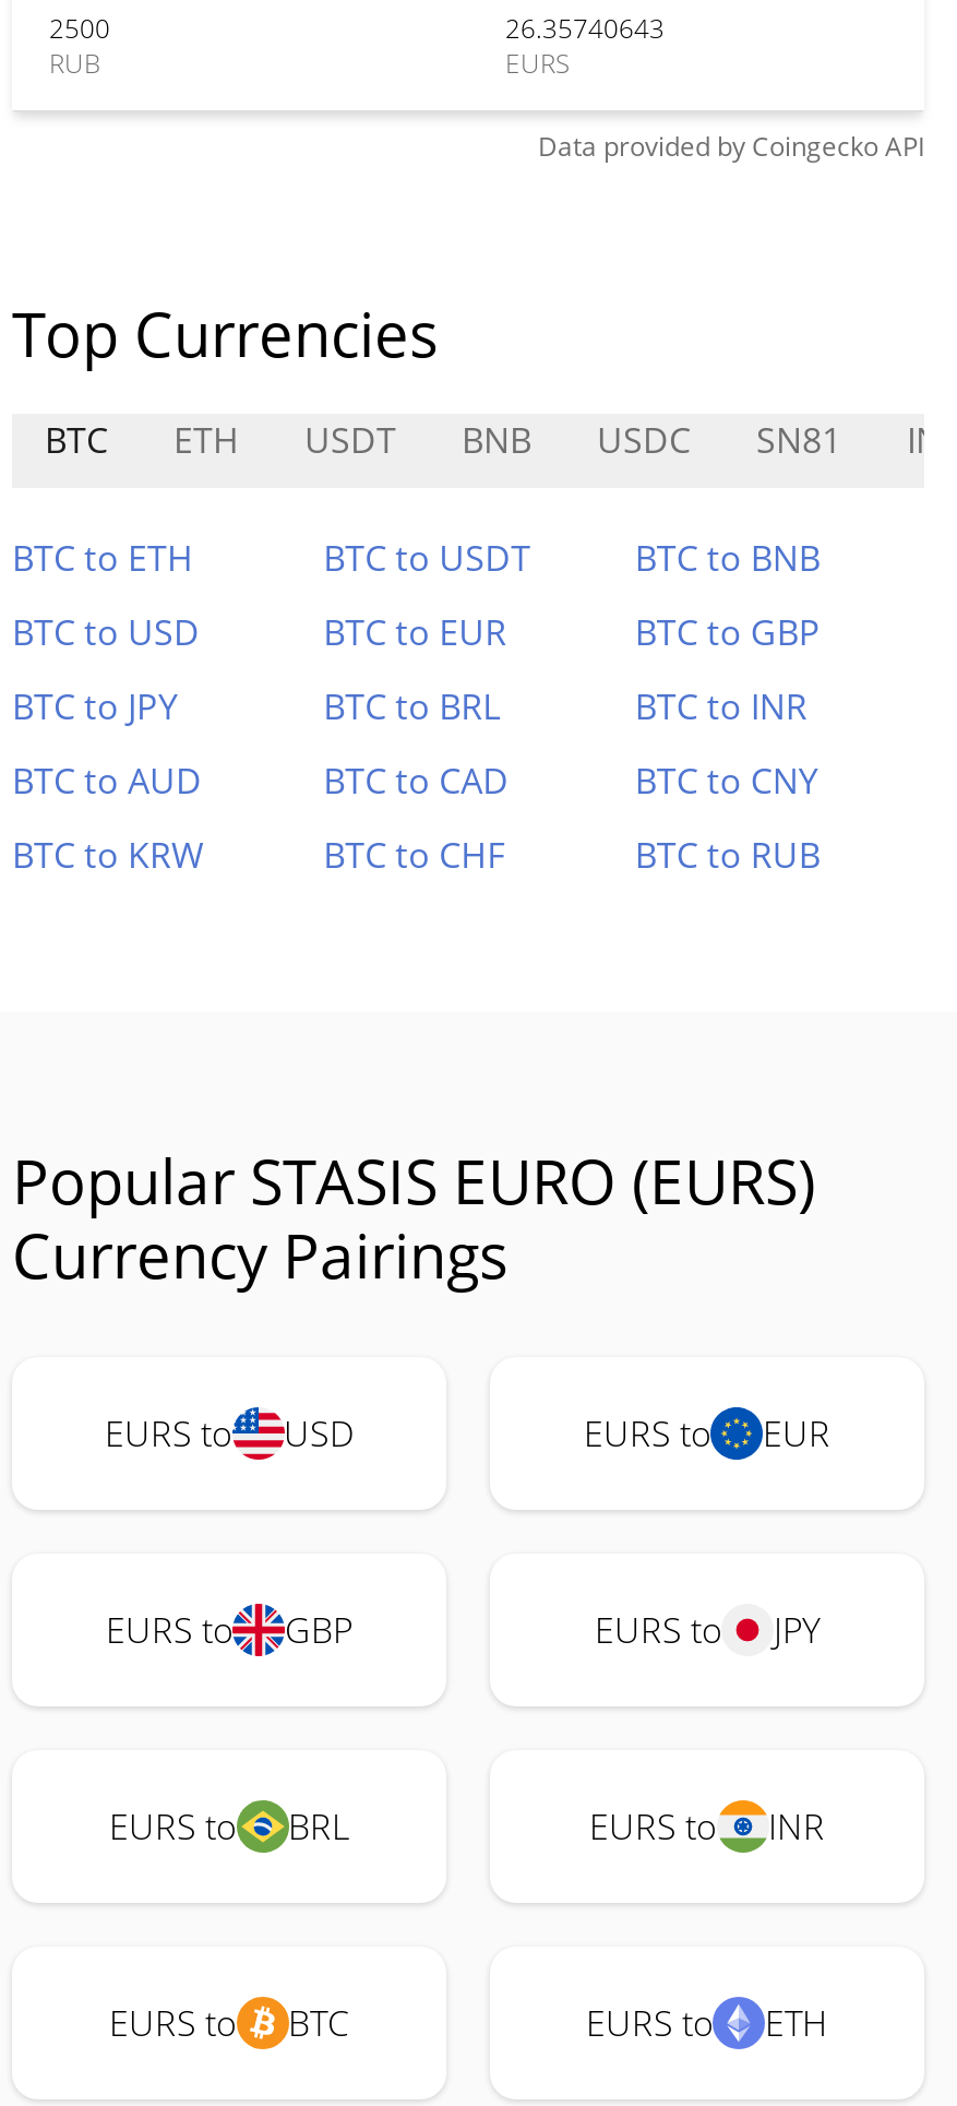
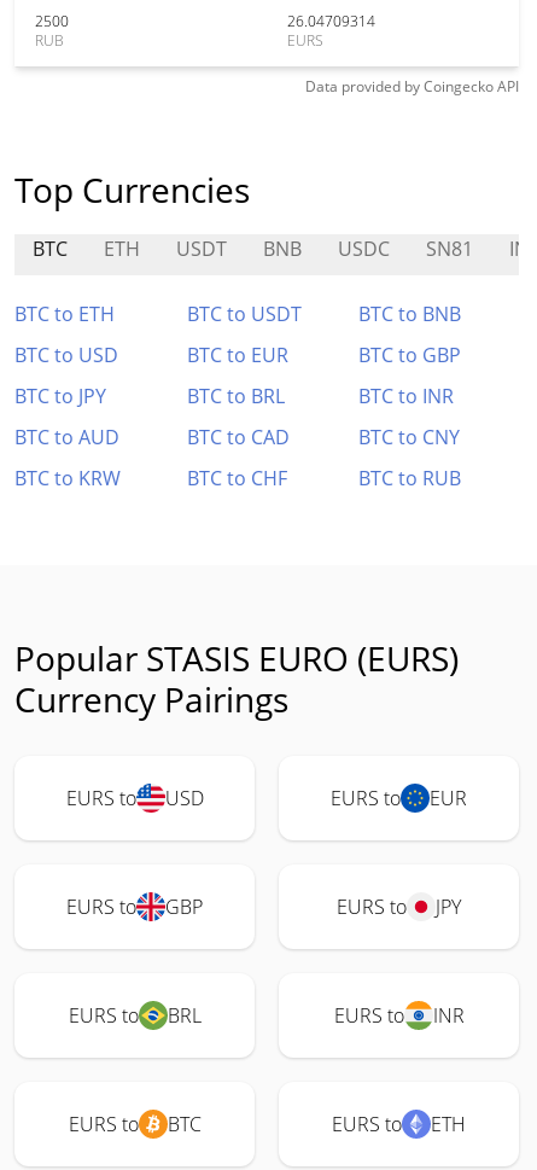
[505,10,665,47] 26.35740643 -> [287,11,375,31] 26.04709314

